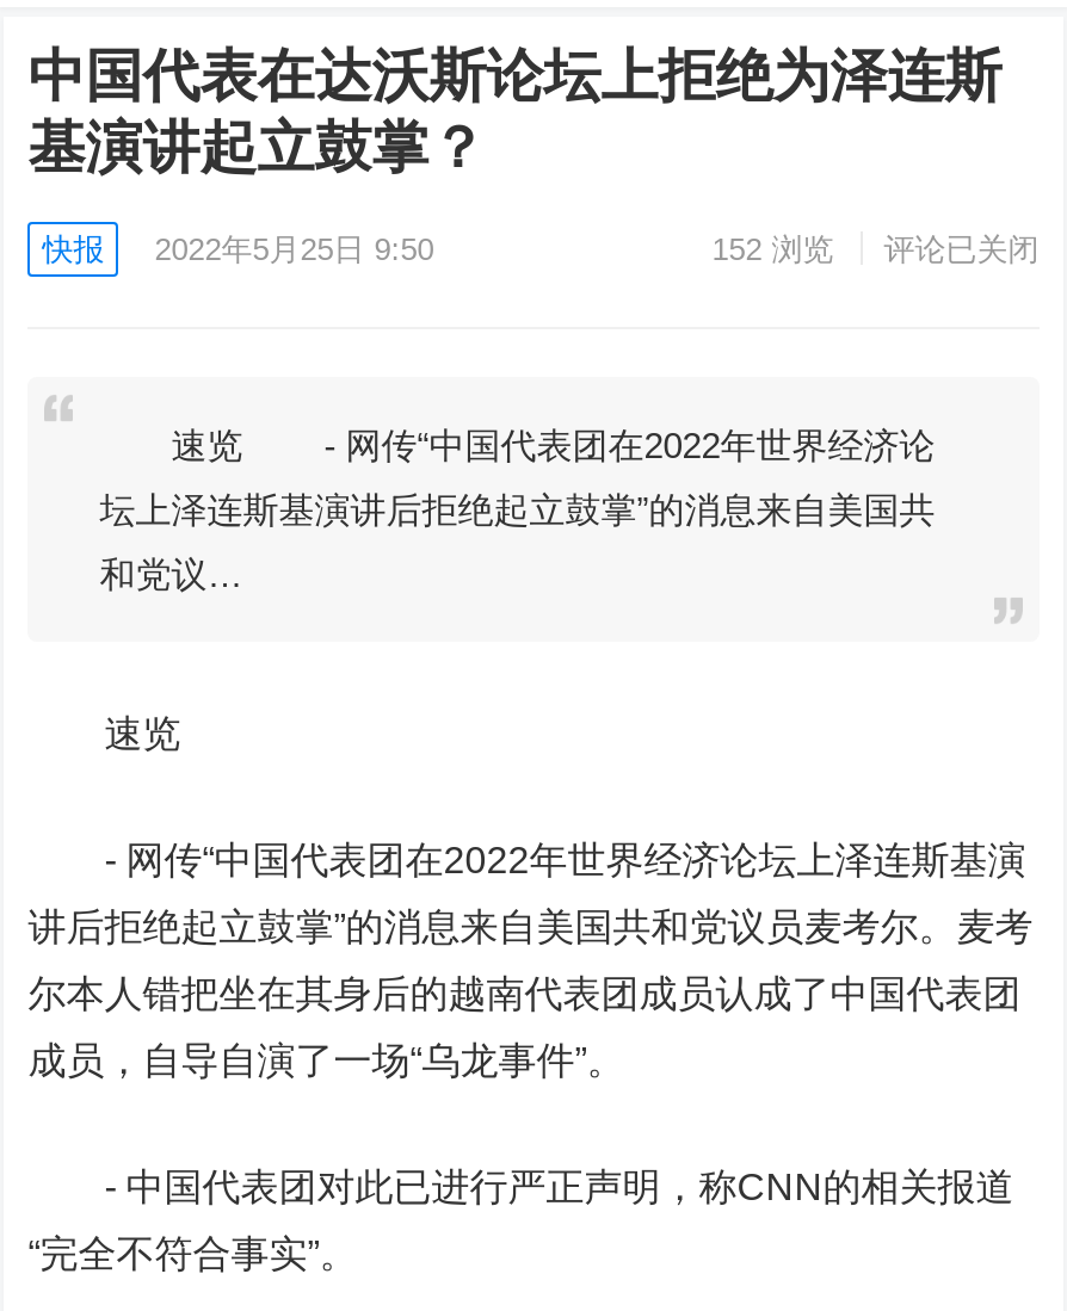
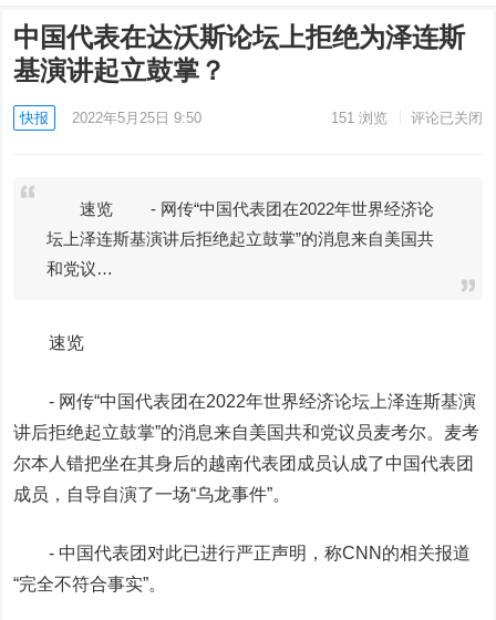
[712,231,1039,267] 152浏览 评论已关闭 -> [331,110,482,126] 151浏览 评论已关闭

